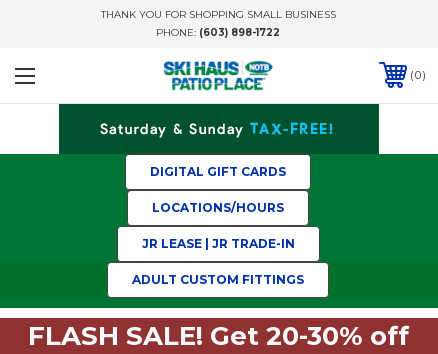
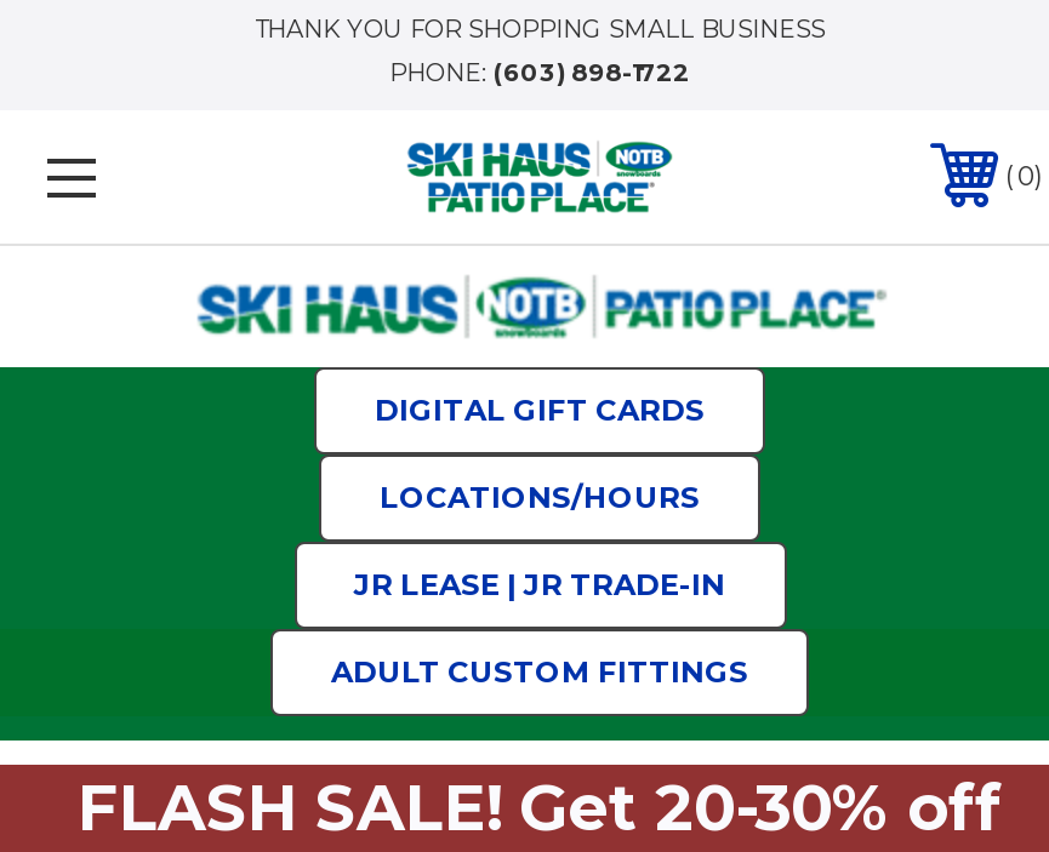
[58,103,380,155] [image] -> [154,246,930,370] [image]

